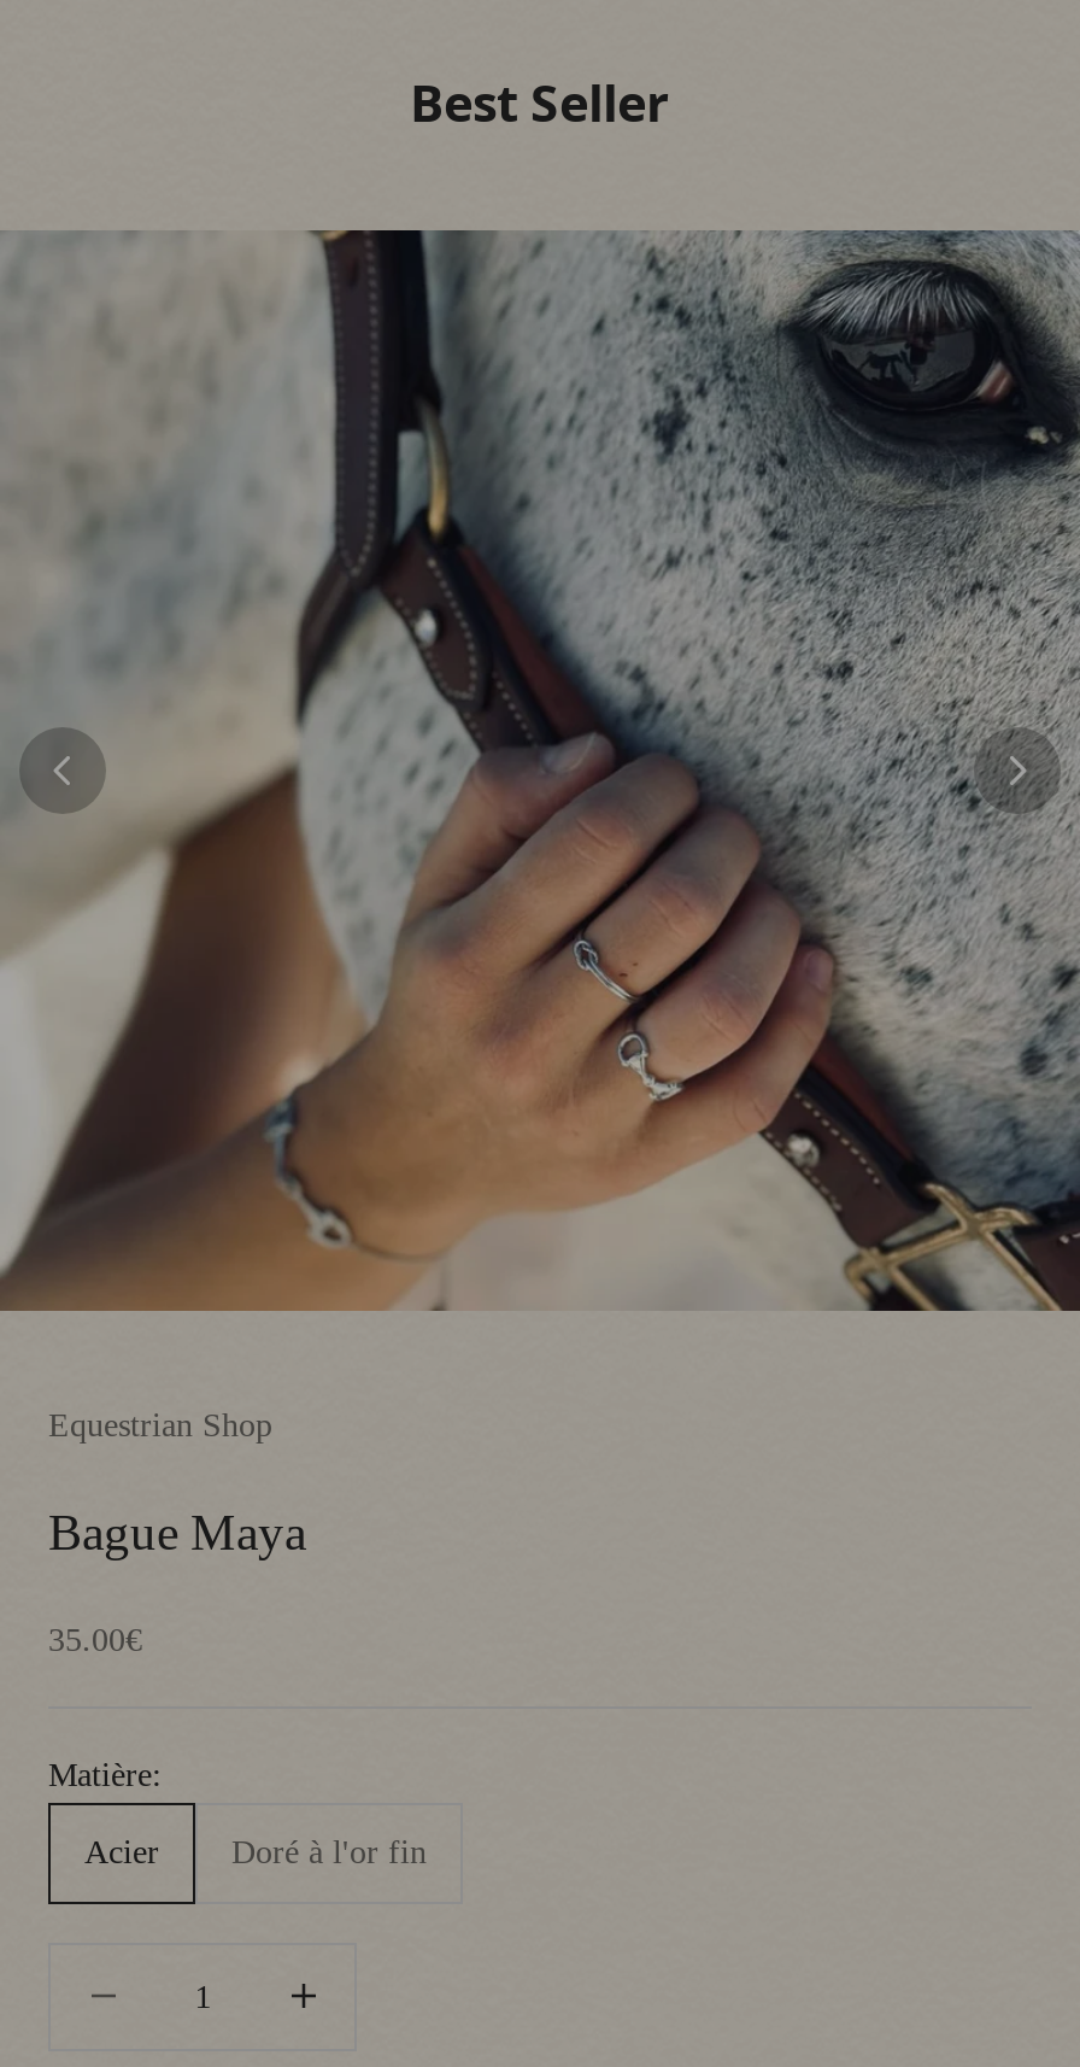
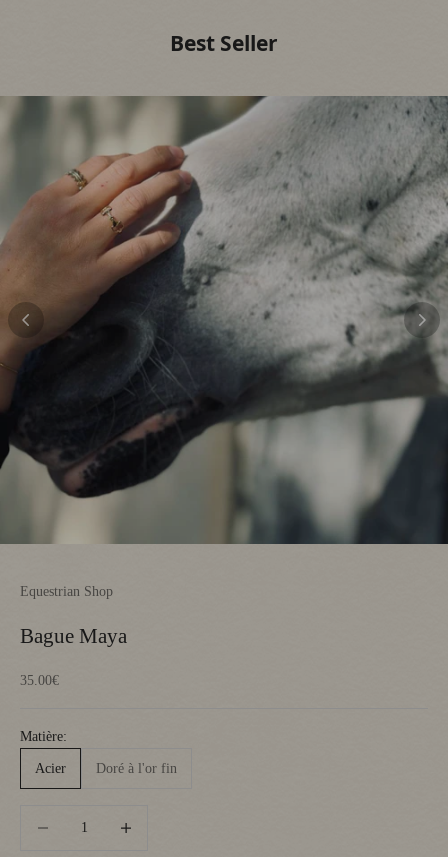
[7,227,1073,1312] [image] -> [3,95,445,545] [image]

